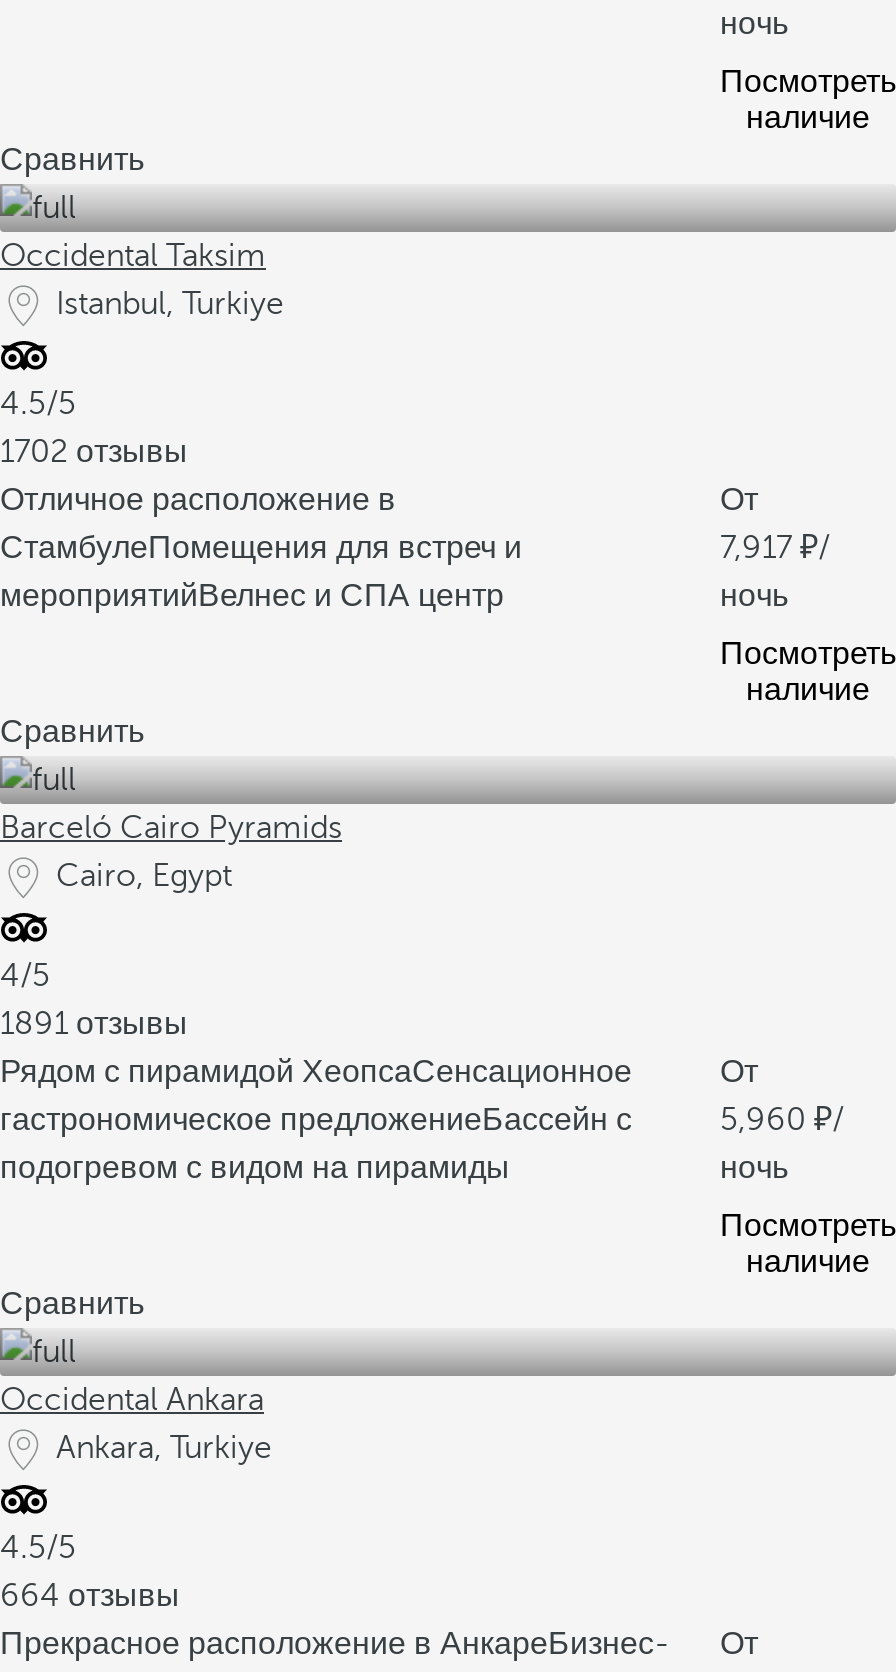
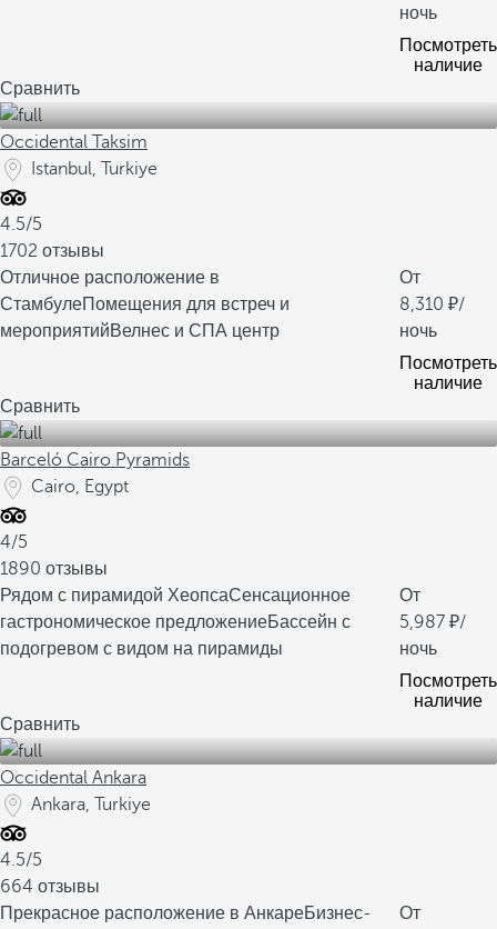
[720,530,792,566] 7,917 -> [399,294,444,314] 8,310
[0,1006,188,1042] 1891 отзывы -> [0,559,108,579] 1890 отзывы
[720,1102,806,1138] 5,960 -> [399,612,445,632] 5,987

